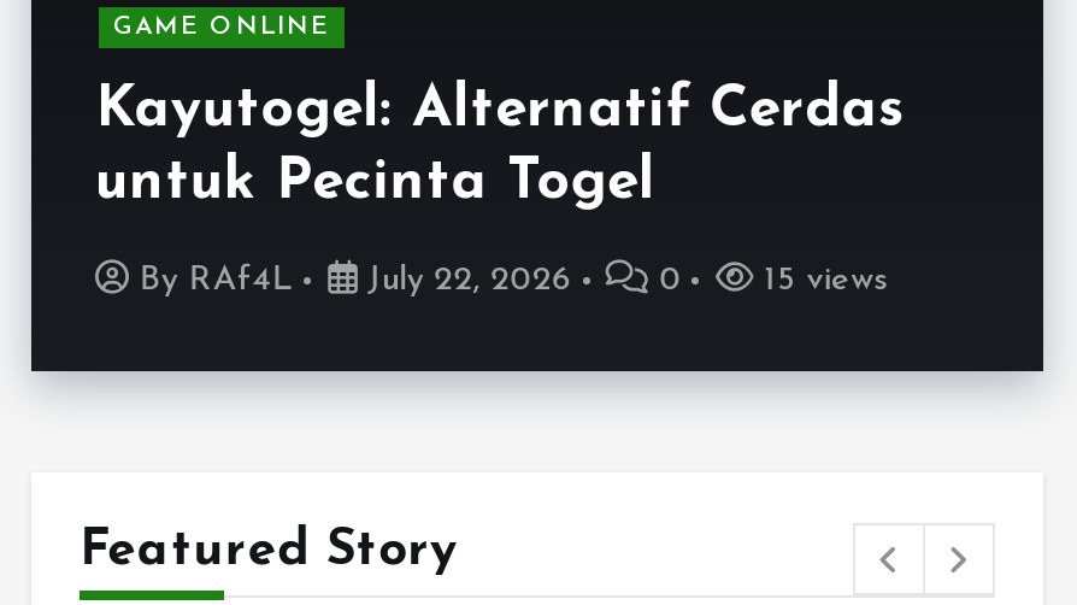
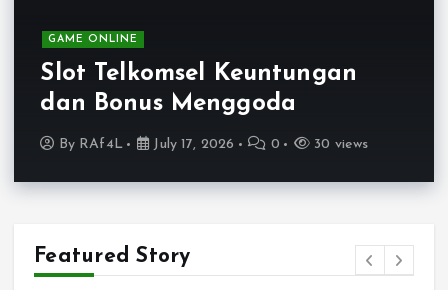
[95,81,902,211] Kayutogel: Alternatif Cerdas | untuk Pecinta Togel -> [40,62,357,116] Slot Telkomsel Keuntungan | dan Bonus Menggoda
[129,262,572,298] By RAf4L July 22, 2026 -> [55,137,234,152] By RAf4L July 17, 2026
[755,262,888,298] 15 views -> [310,137,368,152] 30 views

